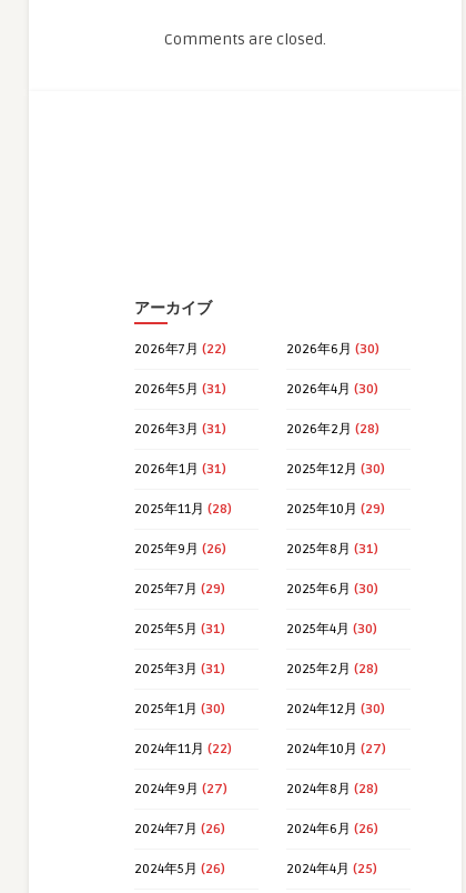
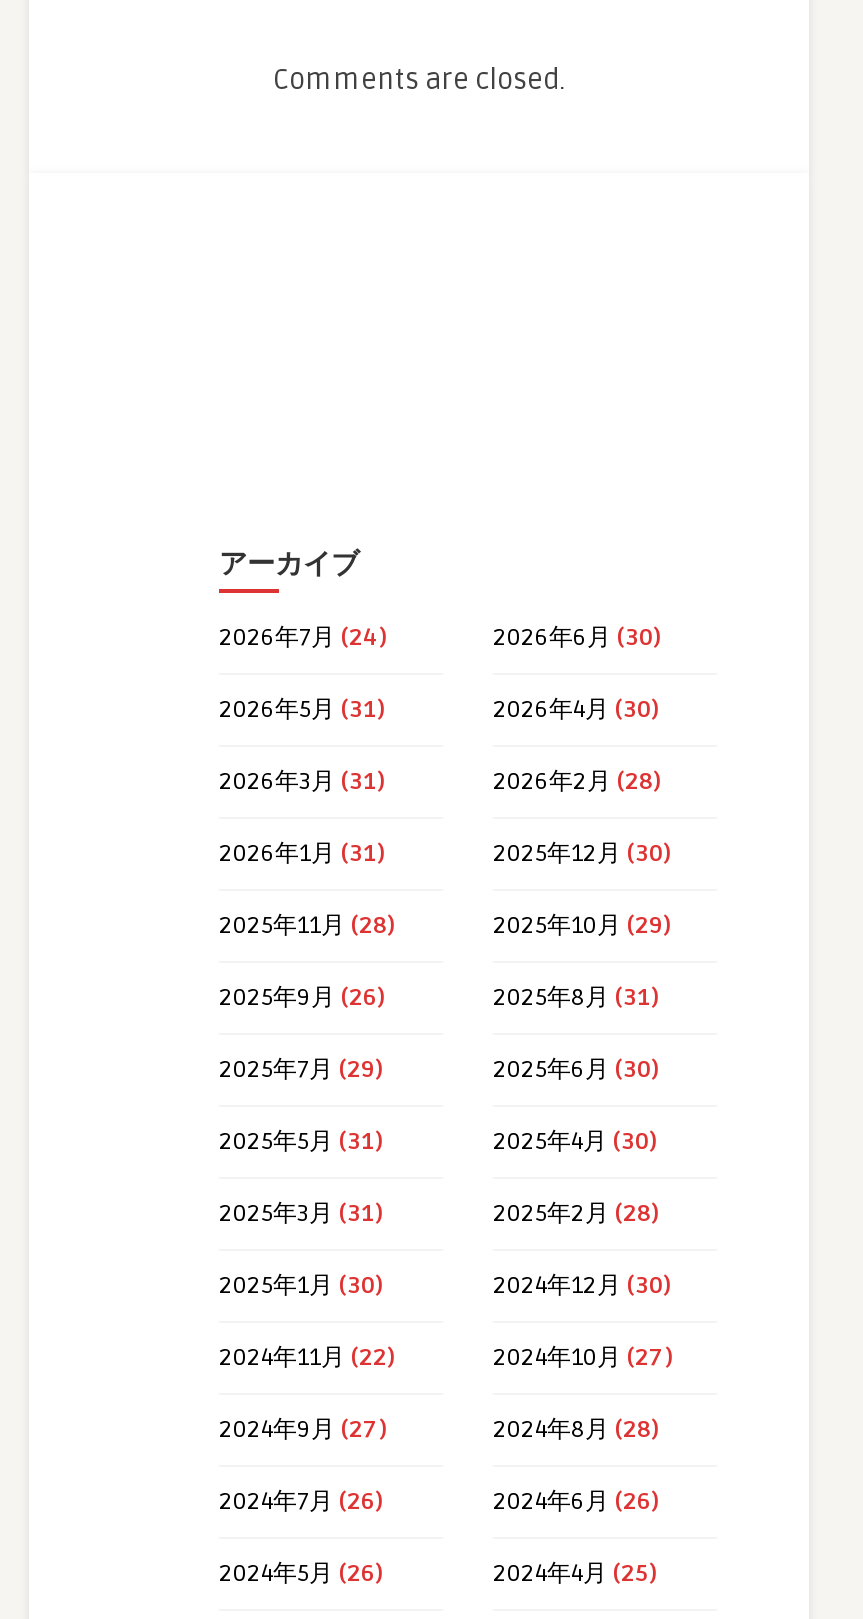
[134,341,226,358] 2026年7月(22) -> [219,623,387,653] 2026年7月(24)

